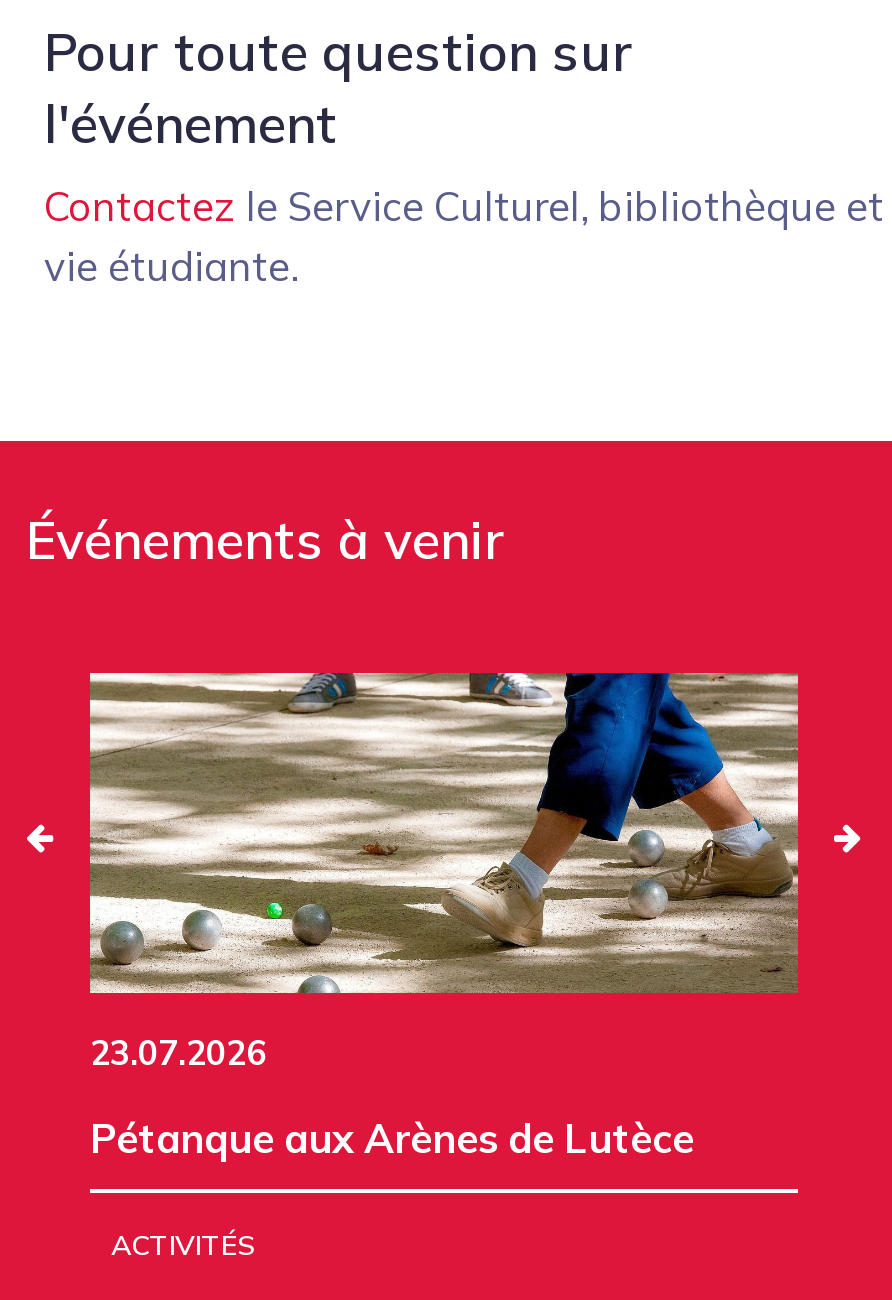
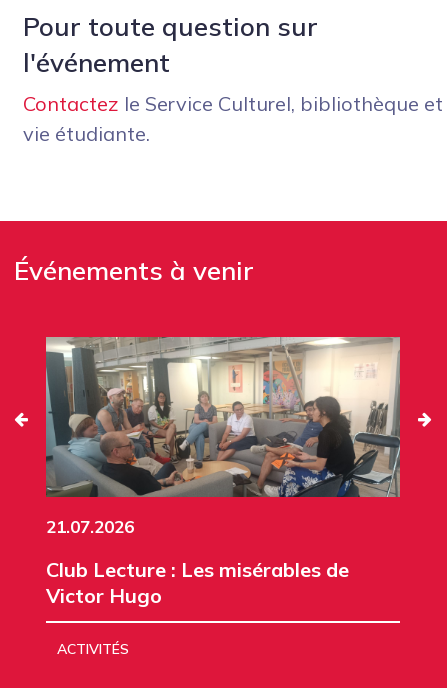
[88,671,800,1073] [image] | 23.07.2026 -> [45,336,401,537] [image] | 21.07.2026
[90,1113,694,1163] Pétanque aux Arènes de Lutèce -> [46,557,349,608] Club Lecture : Les misérables de | Victor Hugo

